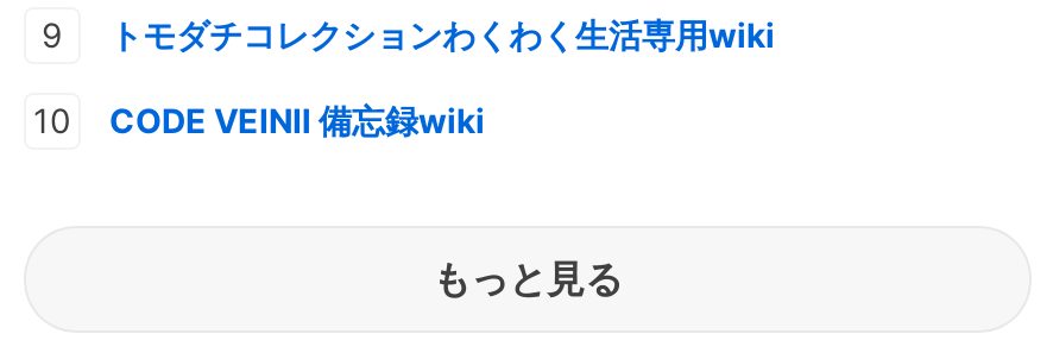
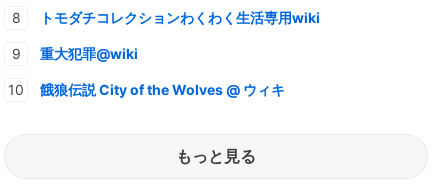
[109,101,485,141] CODE VEINⅡ 備忘録wiki -> [40,45,285,98] 重大犯罪@wiki | 餓狼伝説 City of the Wolves @ ウィキ

